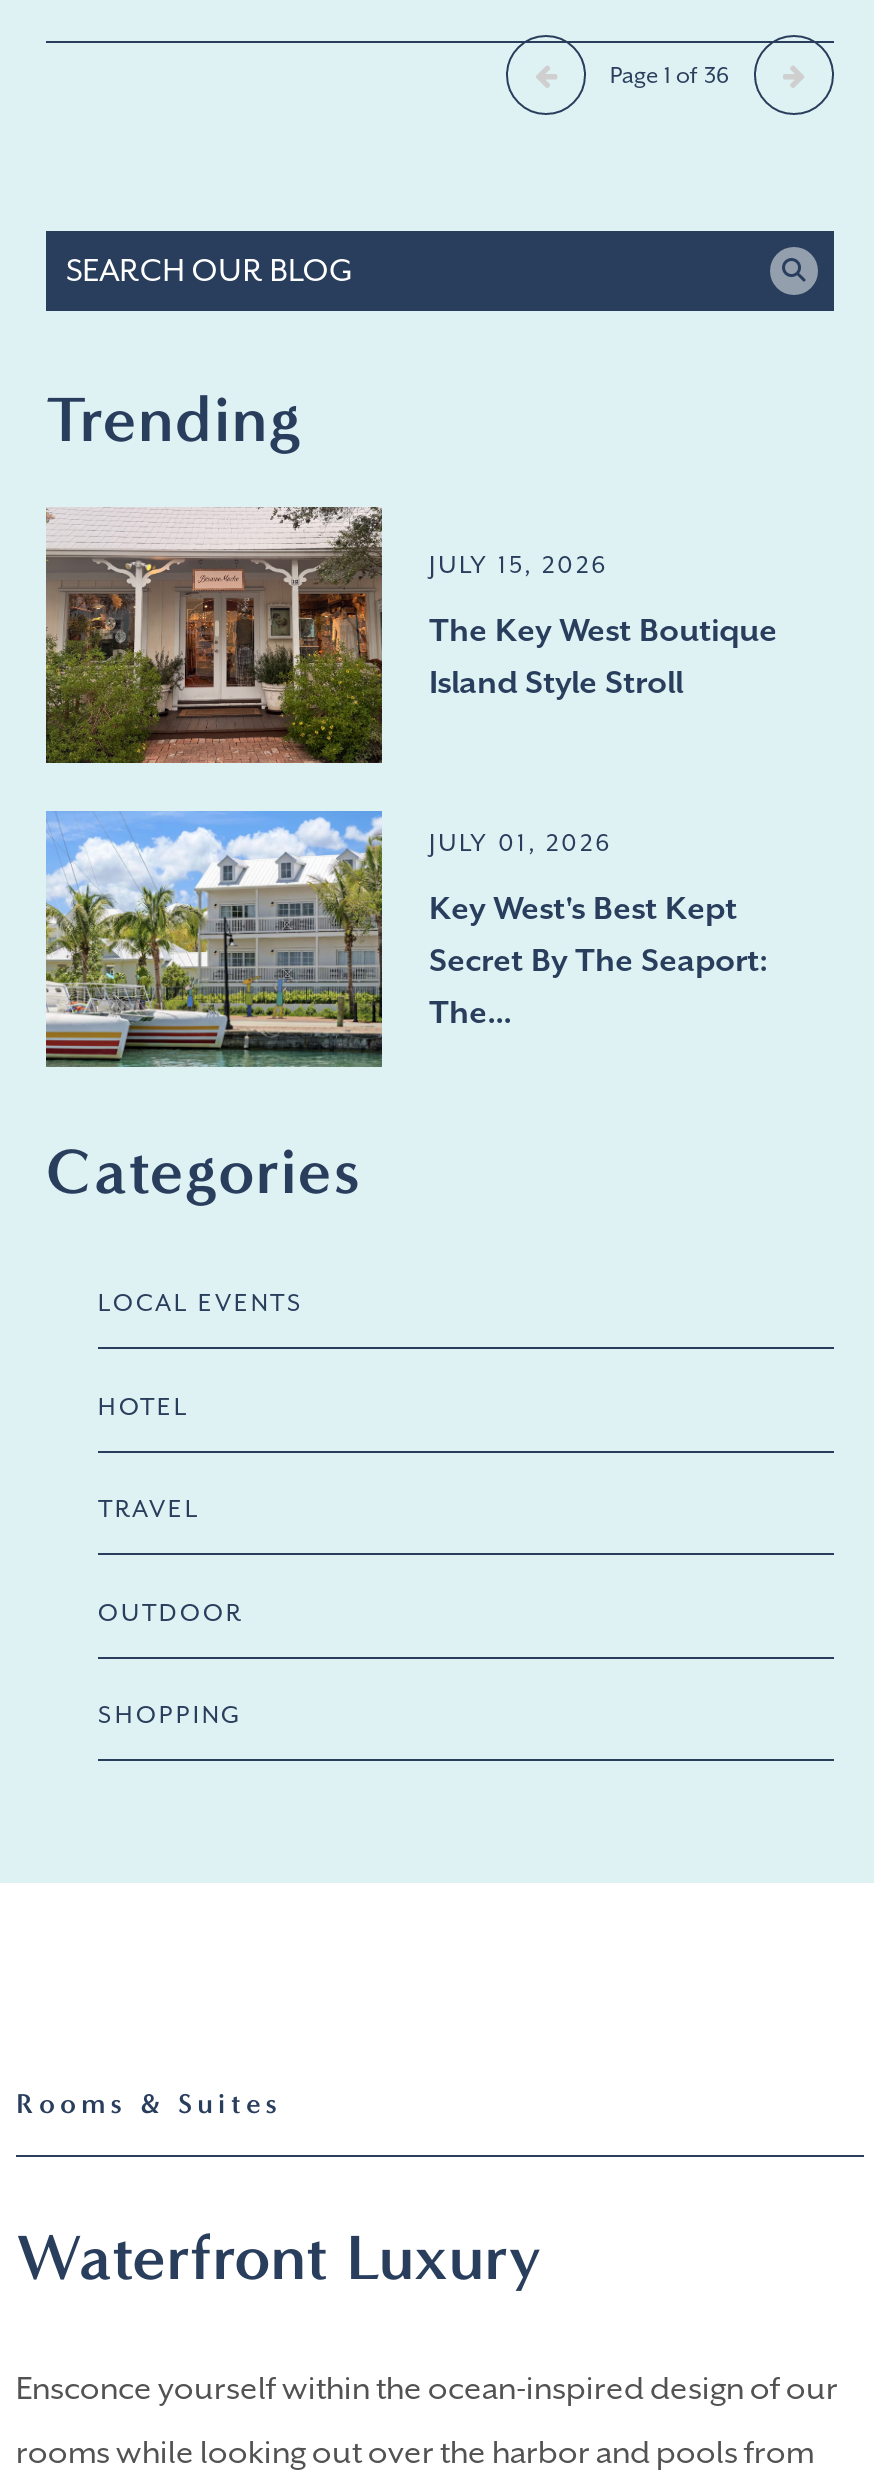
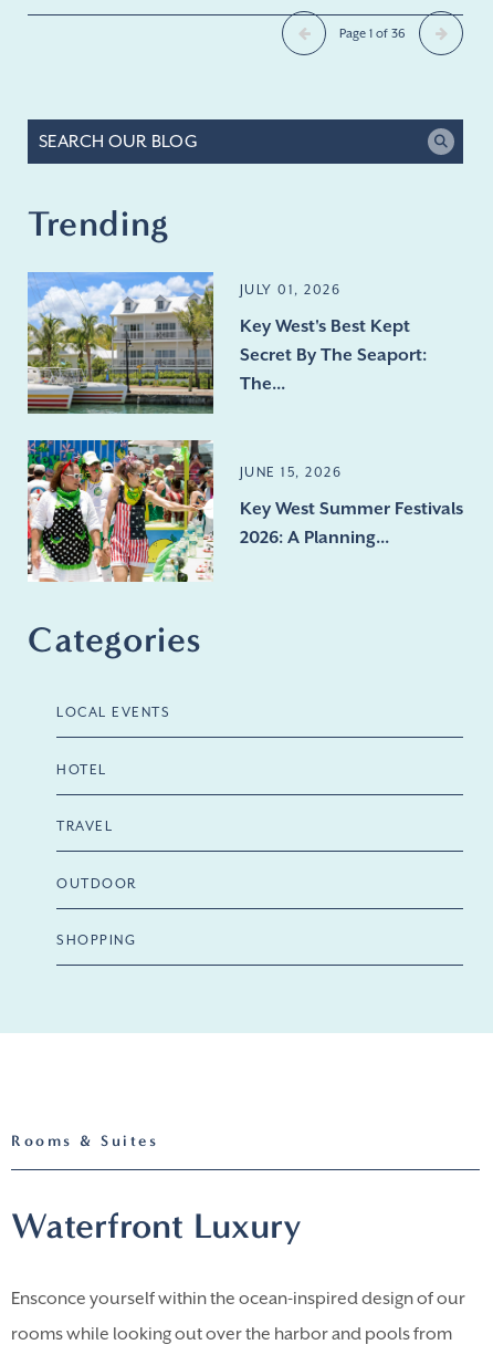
[44,505,777,765] [image] | JULY 15, 2026 | The Key West Boutique | Island Style Stroll -> none
moved [42,813,767,1071] -> [25,273,426,416]: [image] | JULY 01, 2026 | Key West's Best Kept | Secret By The Seaport: | The...
none -> [27,439,463,583] [image] | JUNE 15, 2026 | Key West Summer Festivals | 2026: A Planning...

